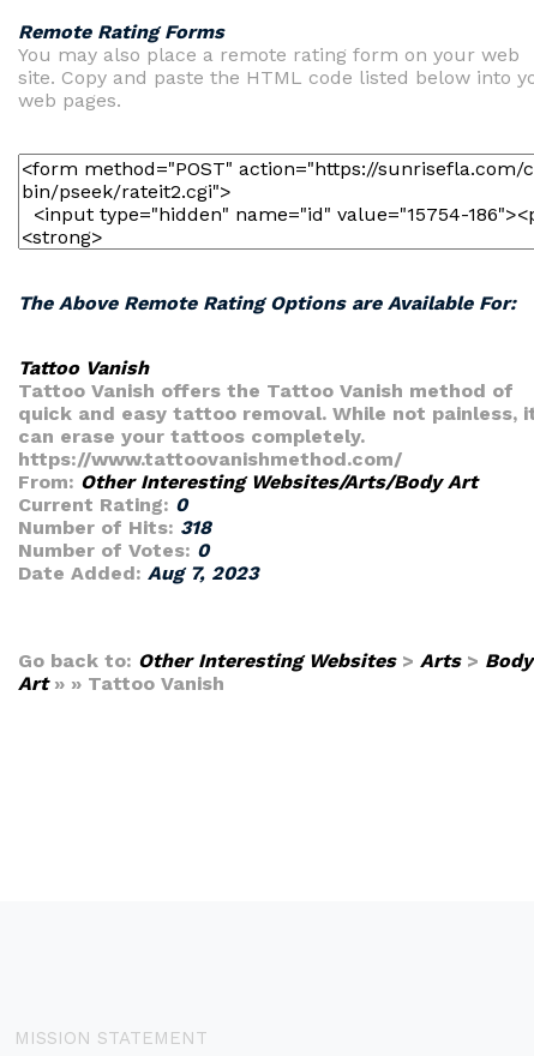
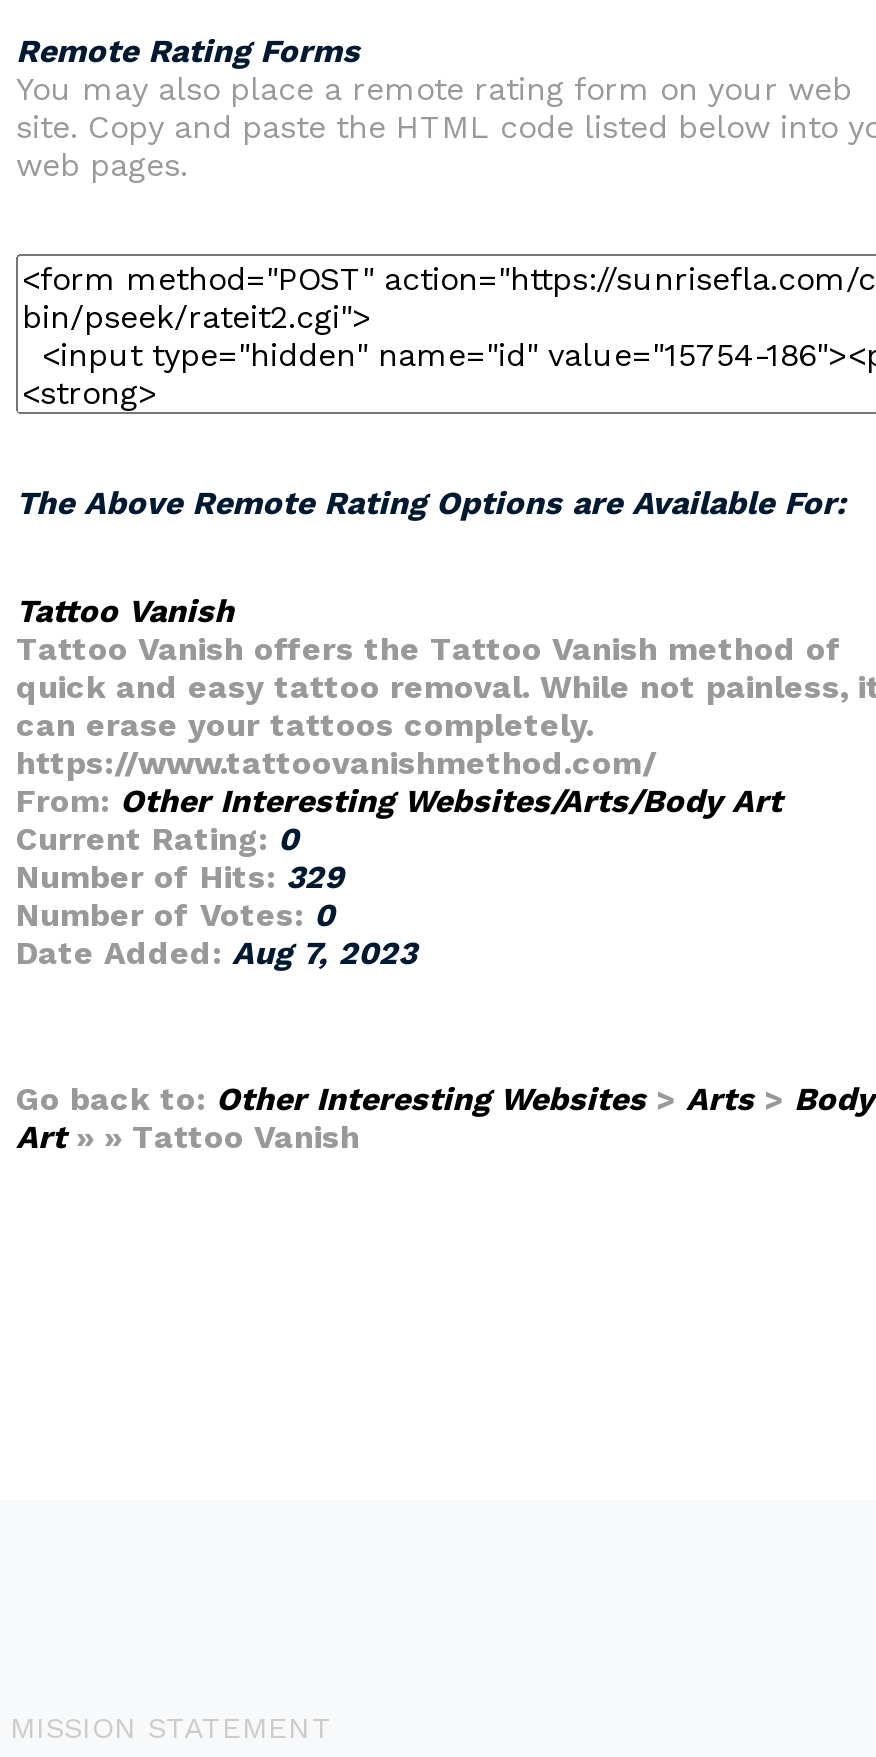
[18,516,211,539] Number of Hits: 318 -> [16,858,344,896] Number of Hits: 329

